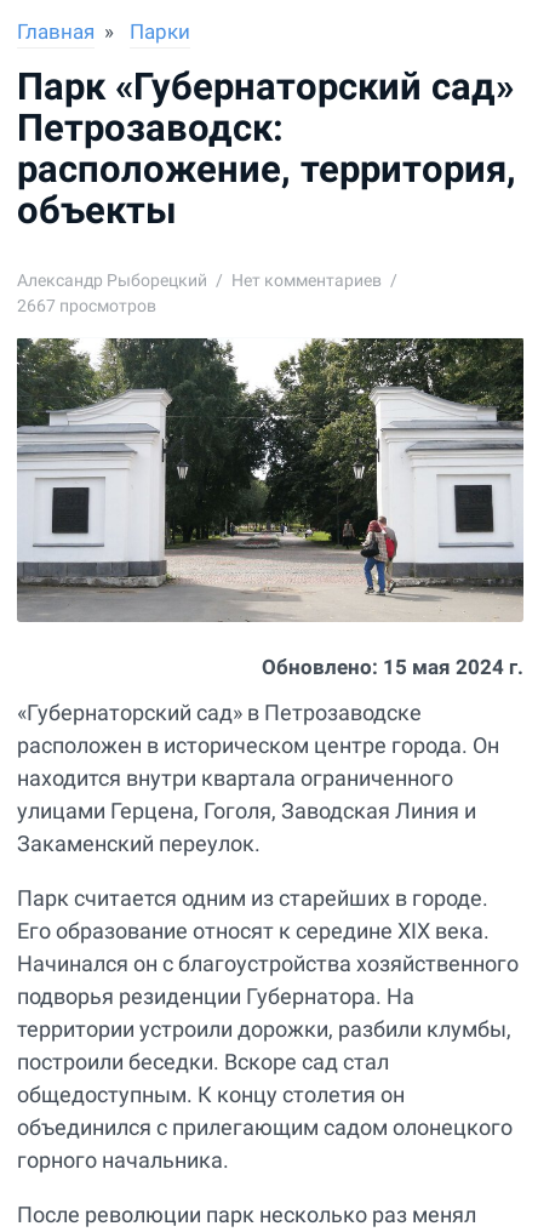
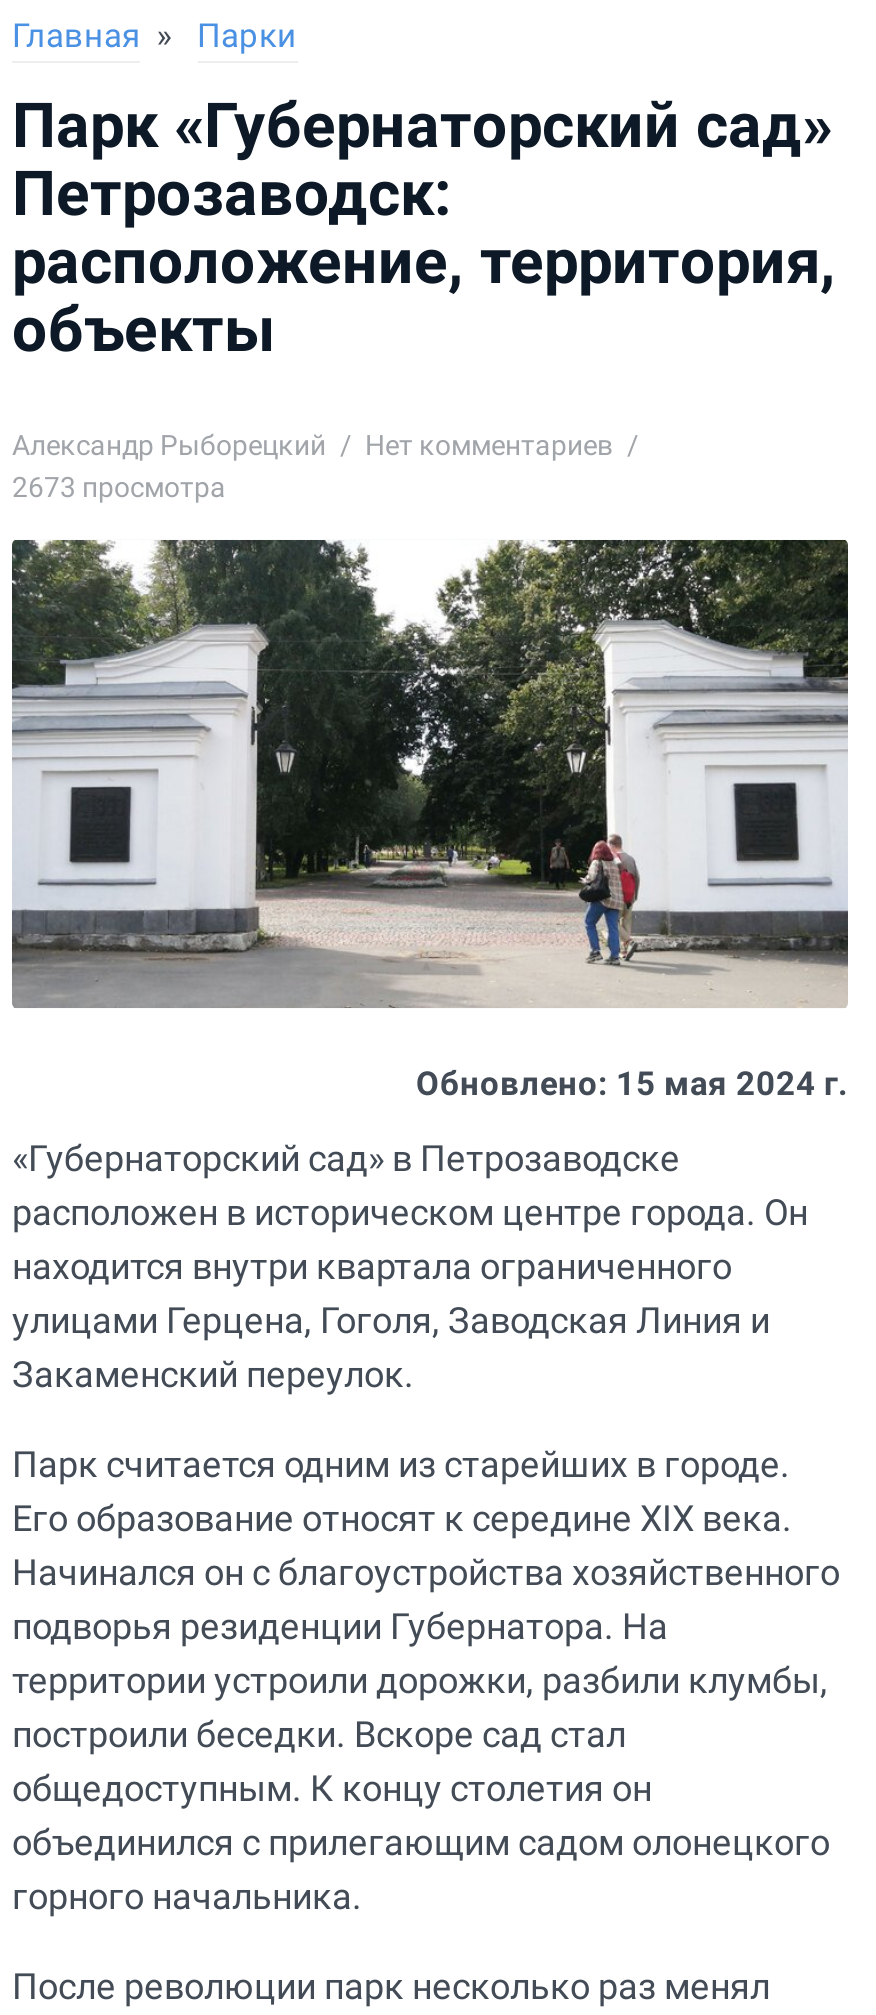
[17,296,156,315] 2667 просмотров -> [12,471,226,503] 2673 просмотра

